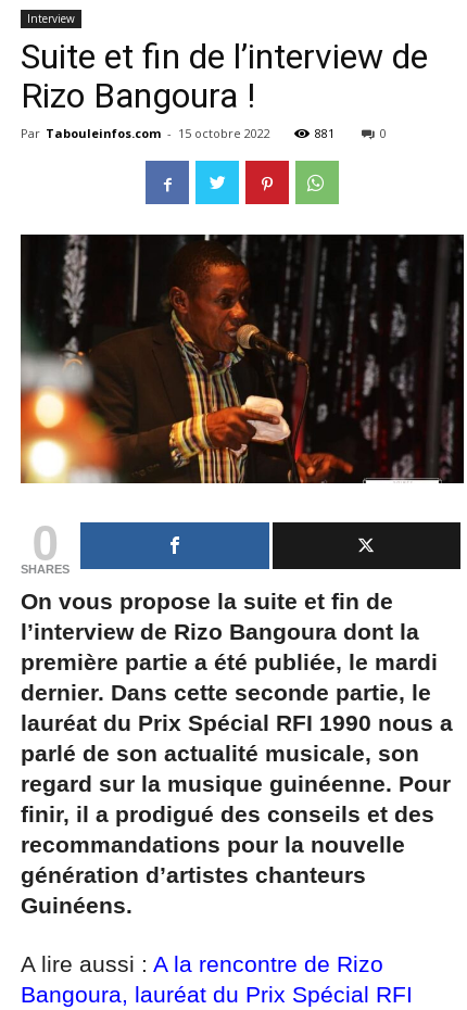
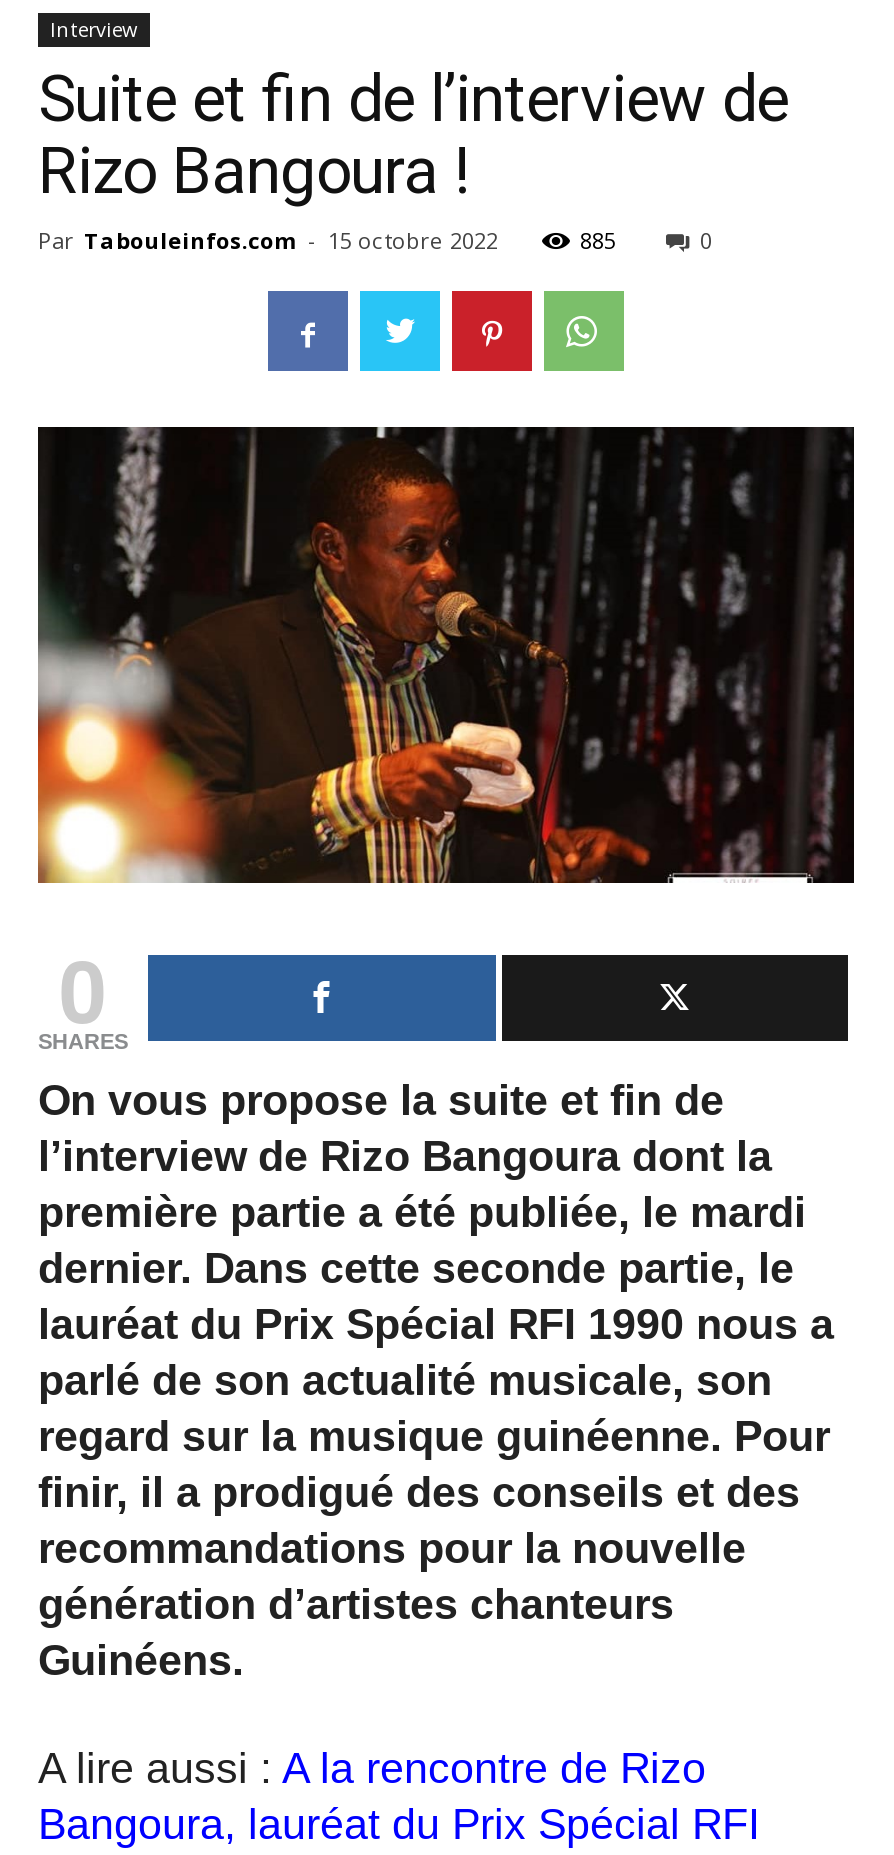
[315,125,335,141] 881 -> [580,225,616,255] 885

